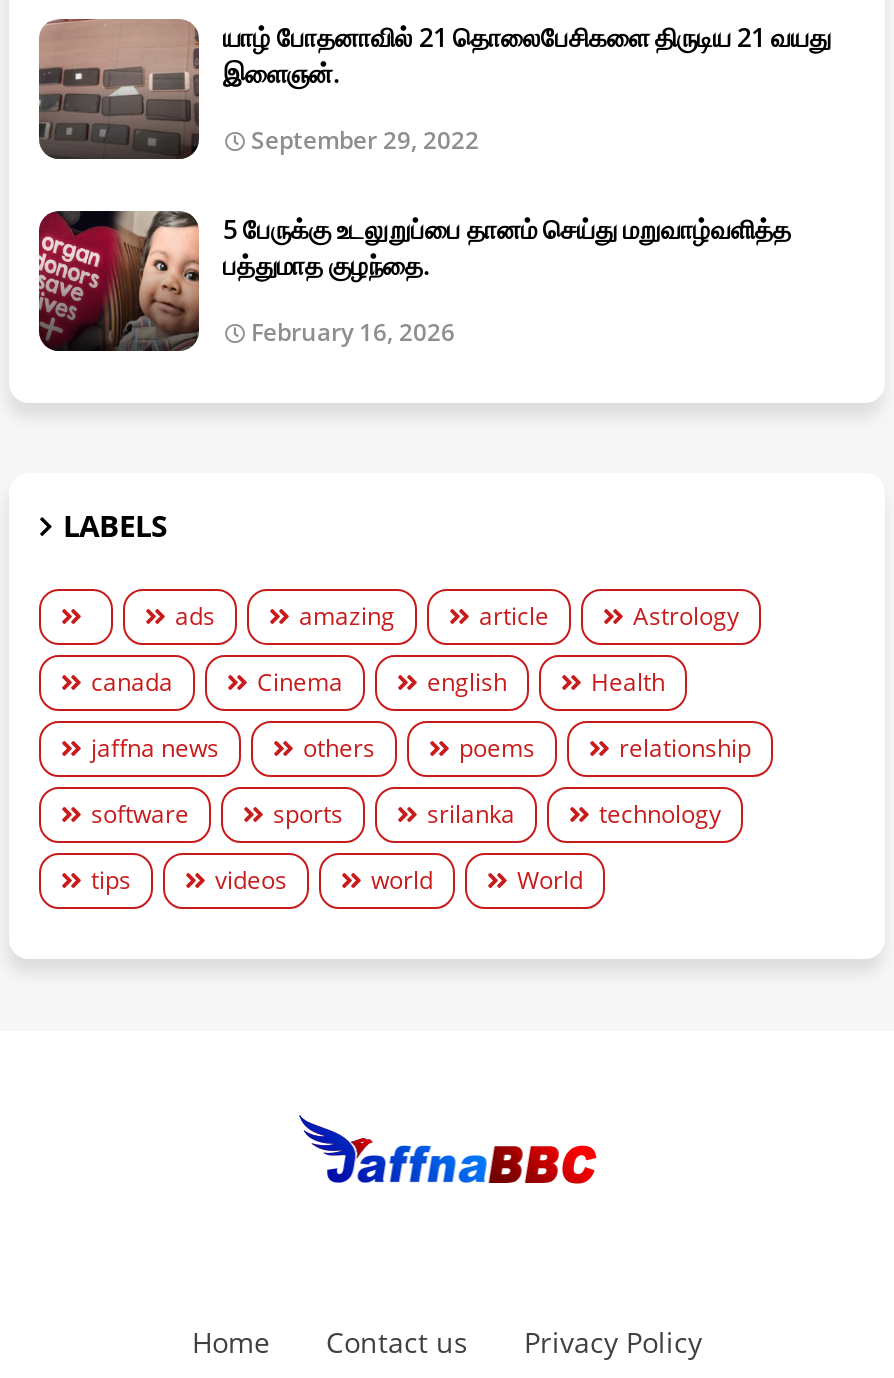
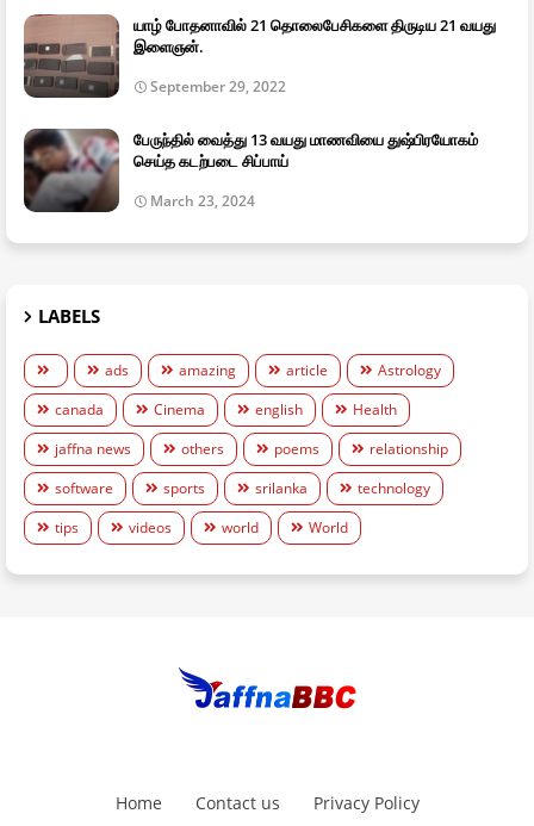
[37,211,791,351] [image] | 5 பேருக்கு உடலுறுப்பை தானம் செய்து மறுவாழ்வளித்த | பத்துமாத குழந்தை. -> [23,128,478,212] [image] | பேருந்தில் வைத்து 13 வயது மாணவியை துஷ்பிரயோகம் | செய்த கடற்படை சிப்பாய்
[251,315,455,349] February 16, 2026 -> [150,190,255,211] March 23, 2024

